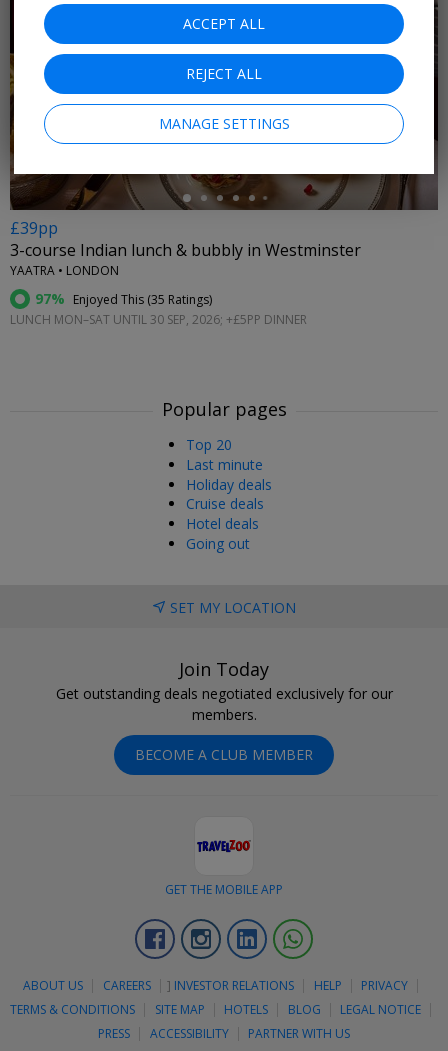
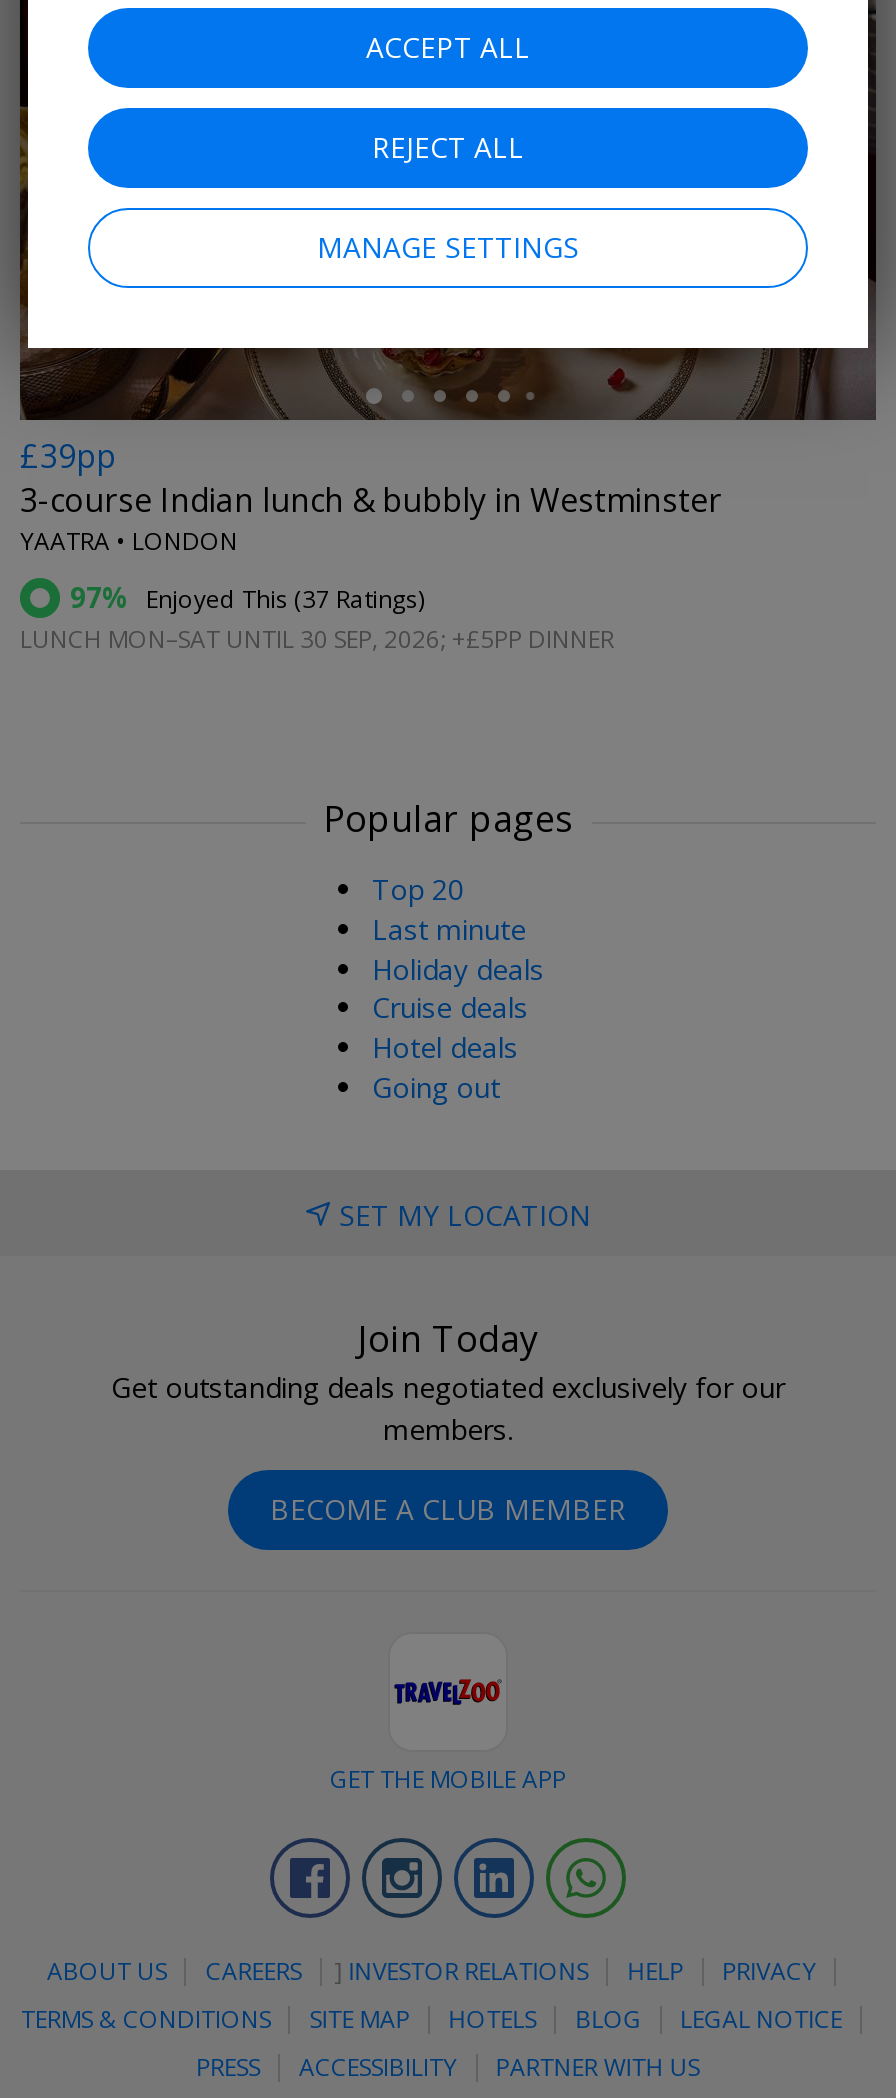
[35,289,212,308] 97% Enjoyed This (35 Ratings) -> [70,578,424,616] 97% Enjoyed This (37 Ratings)

